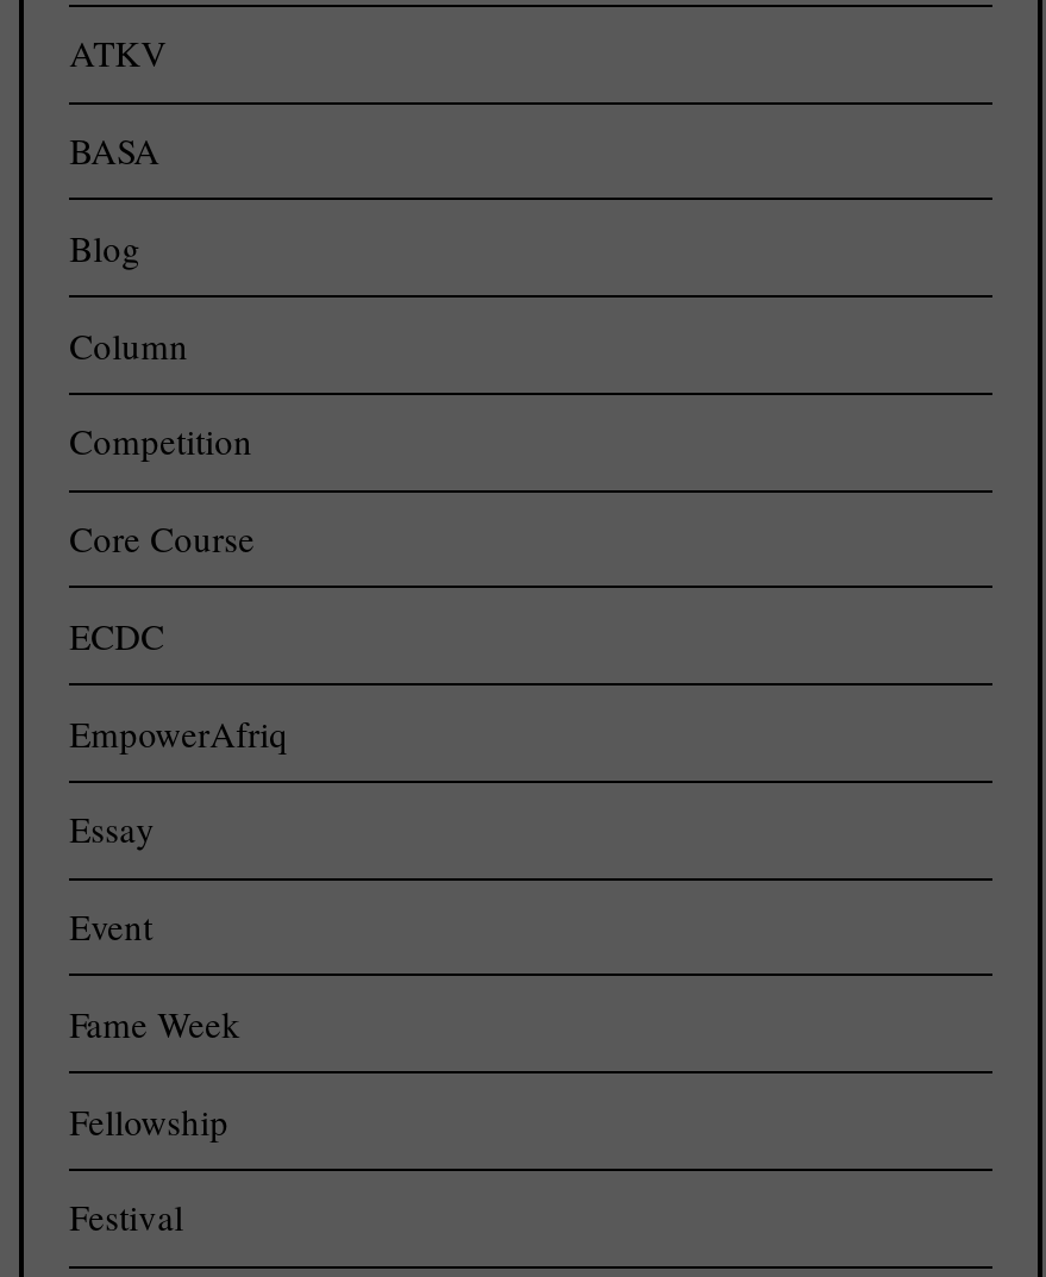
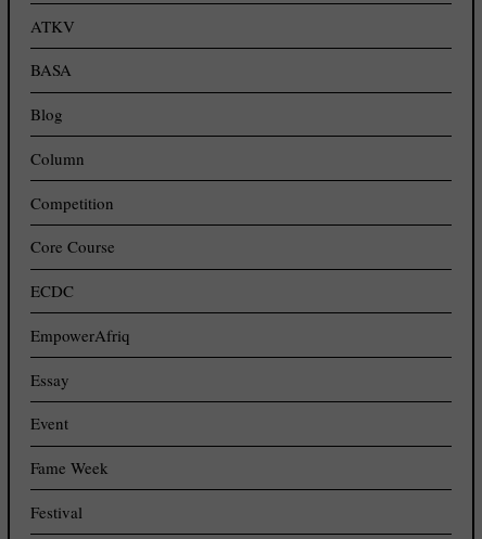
[69,1097,229,1144] Fellowship -> none

